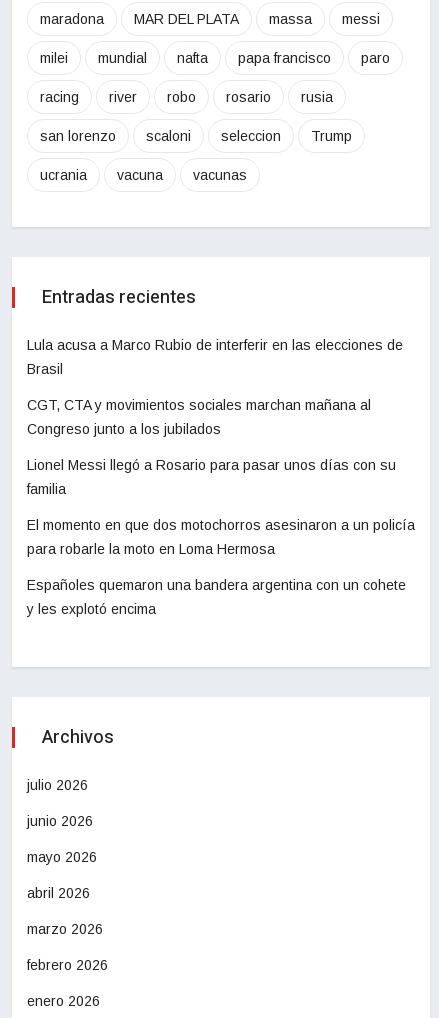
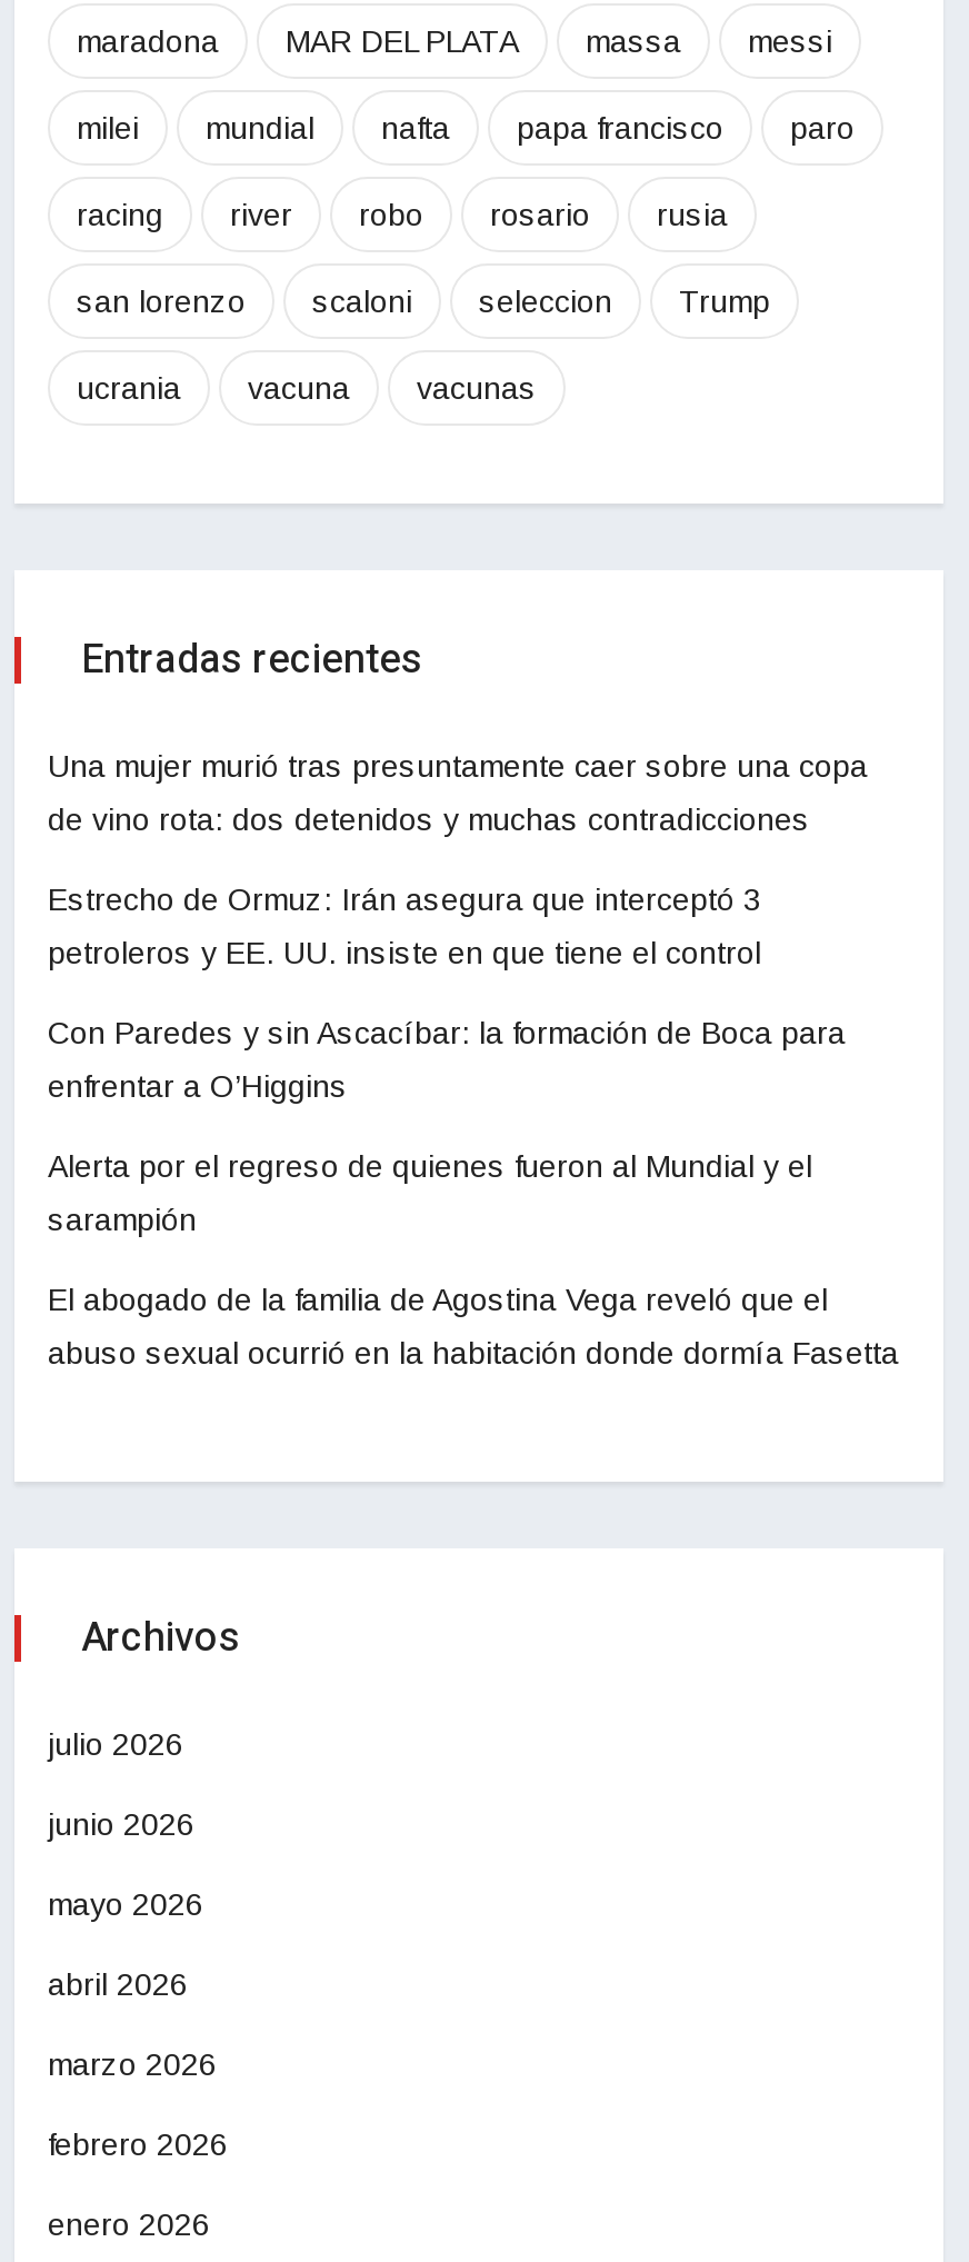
[27,337,403,353] Lula acusa a Marco Rubio de interferir en las elecciones de -> [48,748,868,784] Una mujer murió tras presuntamente caer sobre una copa
[27,361,63,377] Brasil -> [48,802,810,837] de vino rota: dos detenidos y muchas contradicciones
[27,397,371,413] CGT, CTA y movimientos sociales marchan mañana al -> [48,882,761,917] Estrecho de Ormuz: Irán asegura que interceptó 3
[27,421,221,437] Congreso junto a los jubilados -> [48,935,761,971] petroleros y EE. UU. insiste en que tiene el control
[27,457,396,473] Lionel Messi llegó a Rosario para pasar unos días con su -> [48,1015,846,1051] Con Paredes y sin Ascacíbar: la formación de Boca para
[27,481,66,497] familia -> [48,1068,348,1104] enfrentar a O’Higgins
[27,517,415,533] El momento en que dos motochorros asesinaron a un policía -> [48,1148,812,1184] Alerta por el regreso de quienes fueron al Mundial y el
[27,541,275,557] para robarle la moto en Loma Hermosa -> [48,1202,197,1237] sarampión
[27,577,406,593] Españoles quemaron una bandera argentina con un cohete -> [48,1282,828,1317] El abogado de la familia de Agostina Vega reveló que el
[27,601,156,617] y les explotó encima -> [48,1335,899,1371] abuso sexual ocurrió en la habitación donde dormía Fasetta

